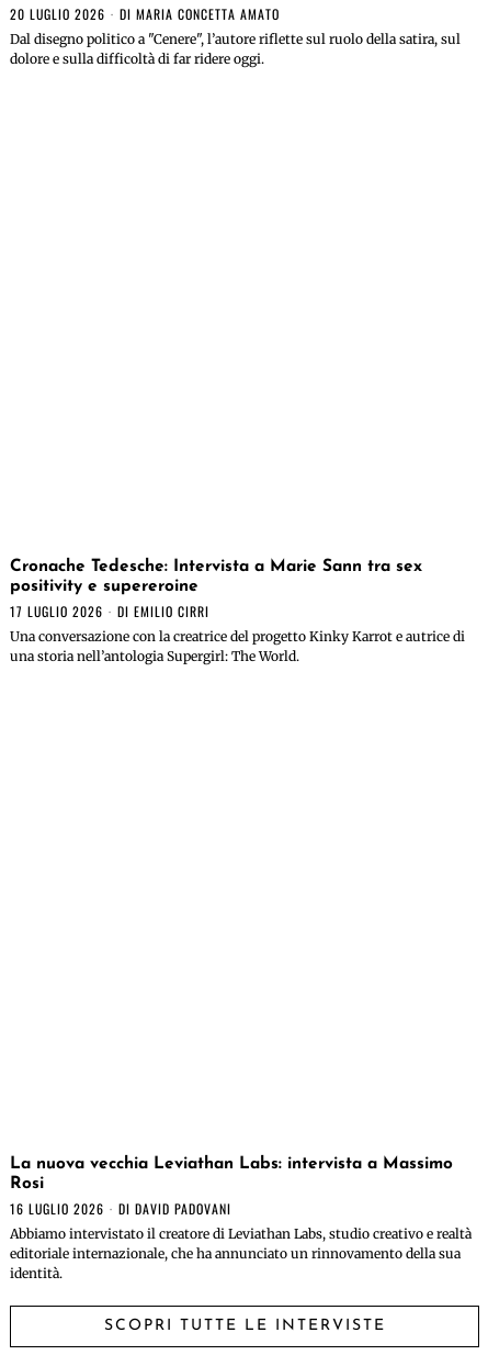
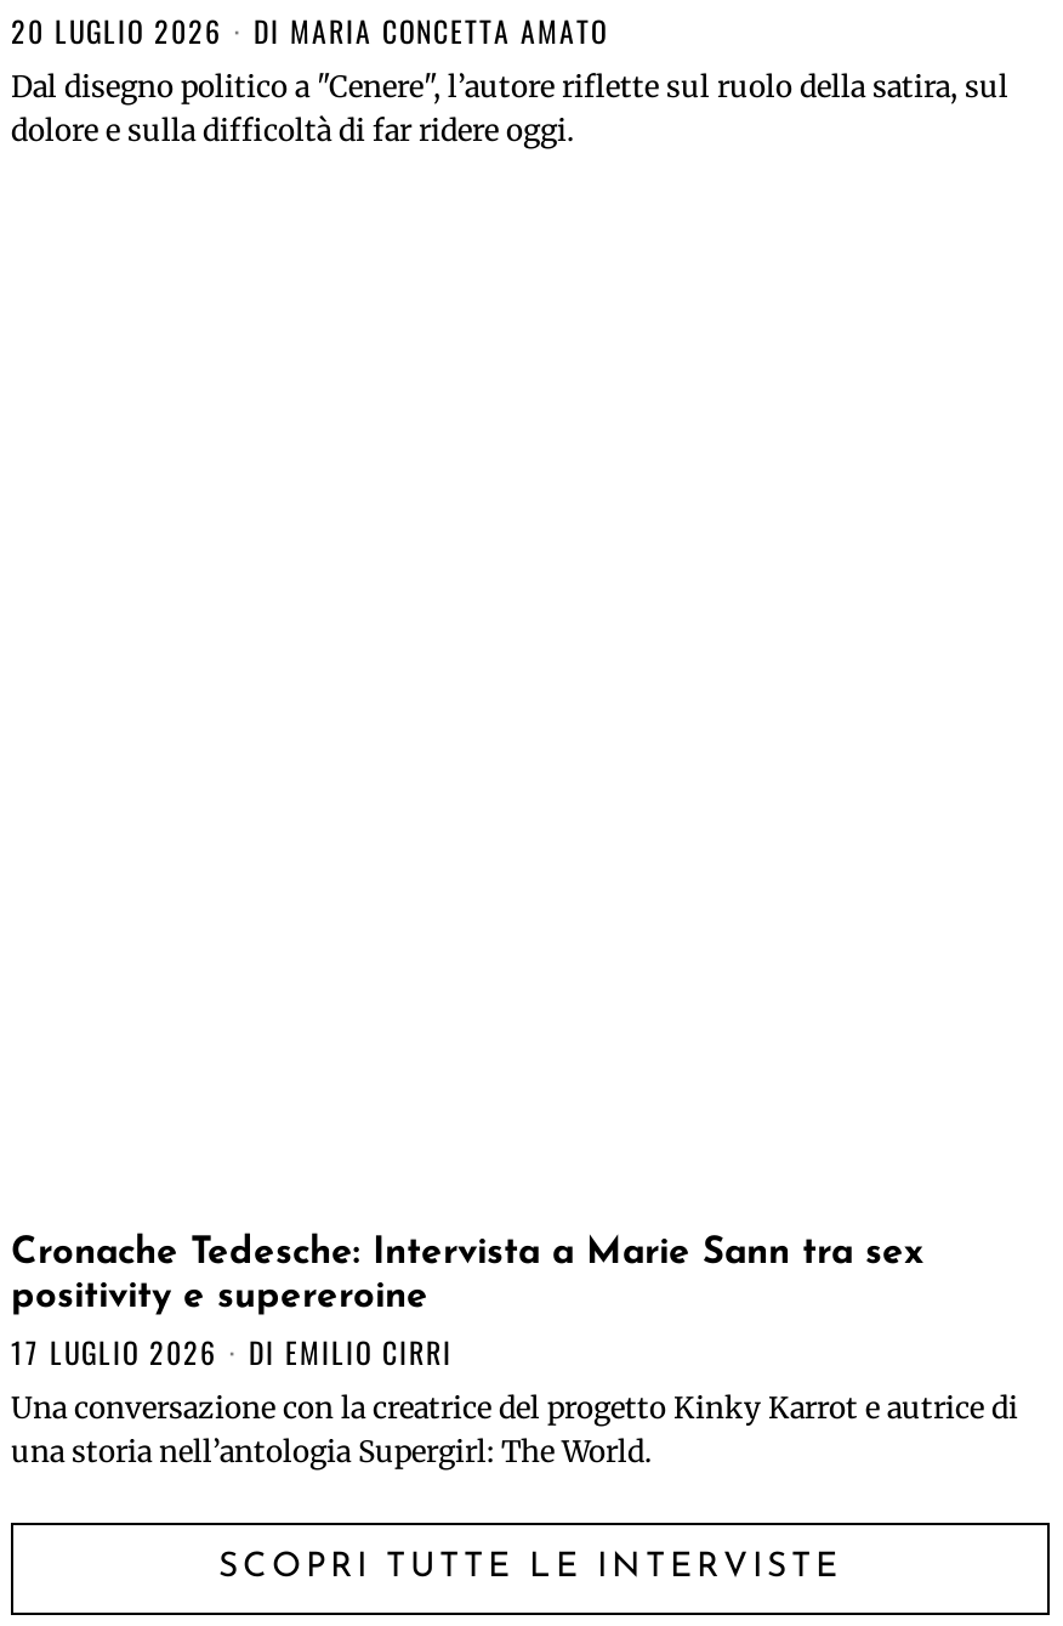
[10,1155,472,1281] La nuova vecchia Leviathan Labs: intervista a Massimo | Rosi | 16 LUGLIO 2026 | DI DAVID PADOVANI | Abbiamo intervistato il creatore di Leviathan Labs, studio creativo e realtà | editoriale internazionale, che ha annunciato un rinnovamento della sua | identità. -> none

